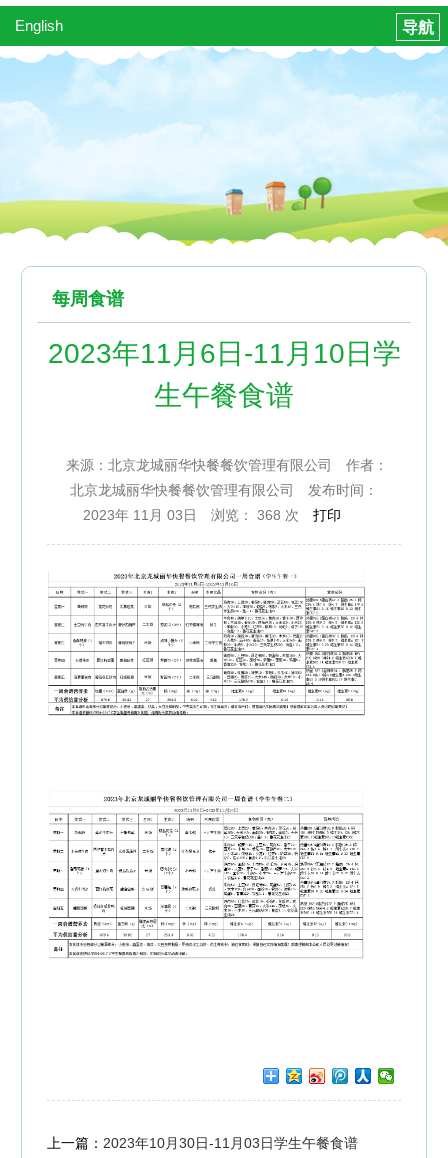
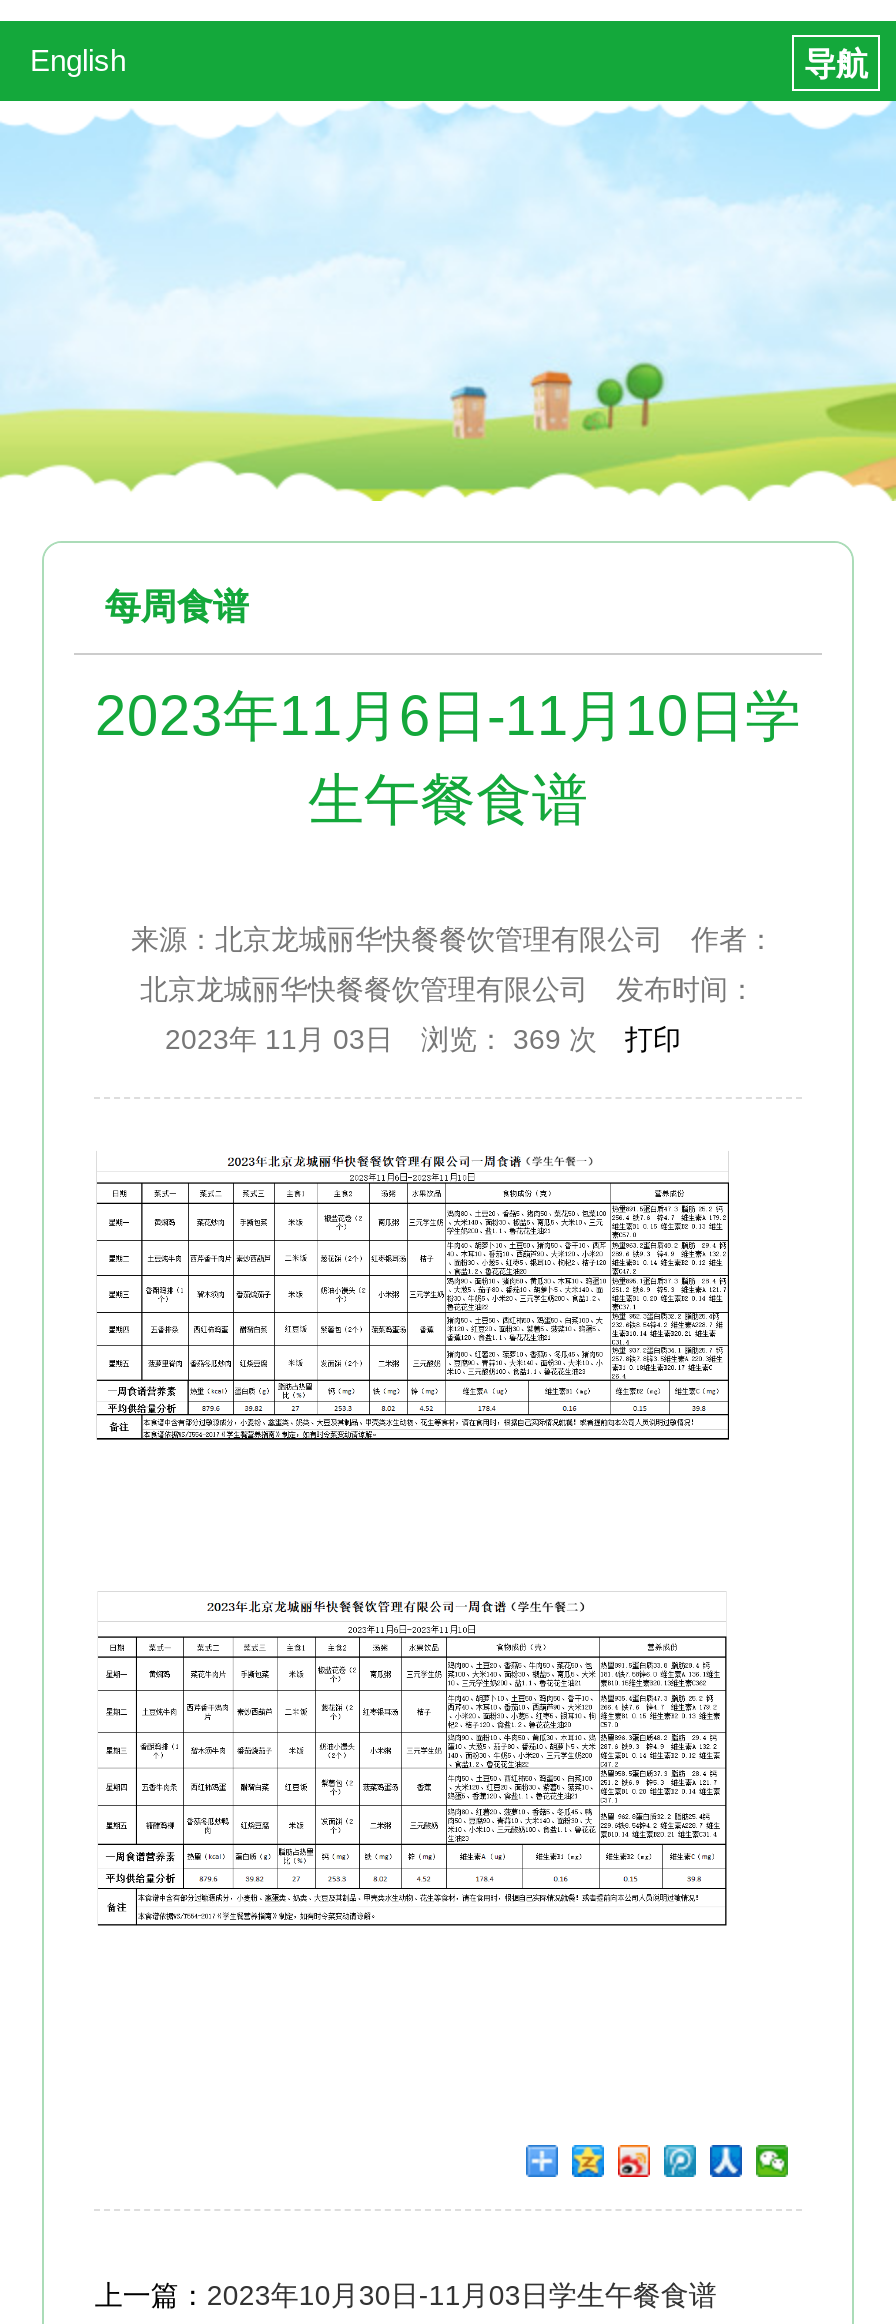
[82,507,340,523] 2023年 11月 03日 浏览：368 次 打印 -> [165,1023,681,1055] 2023年 11月 03日 浏览：369 次 打印

